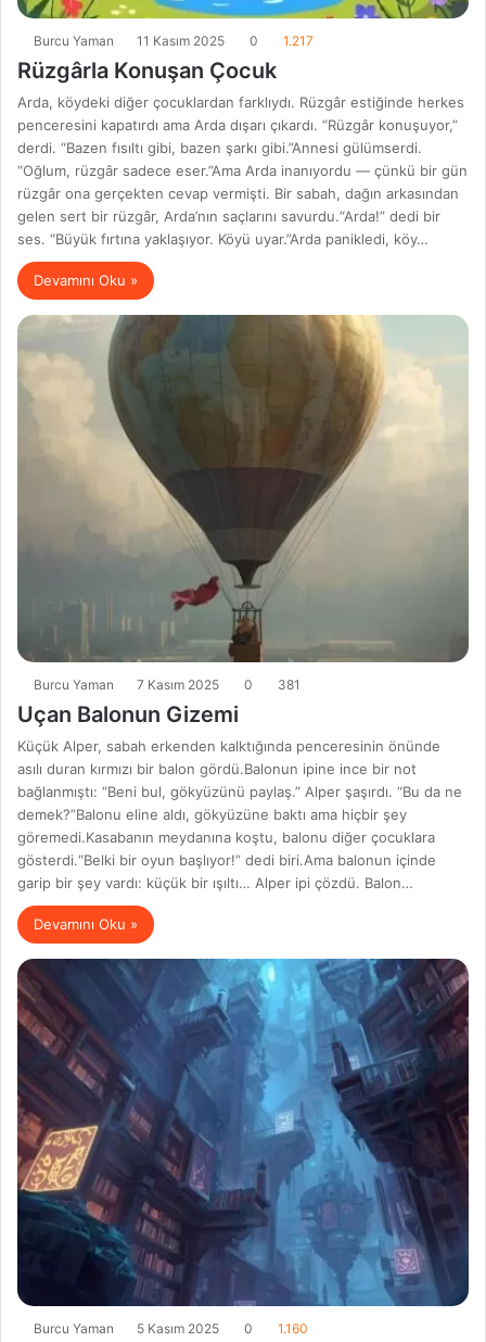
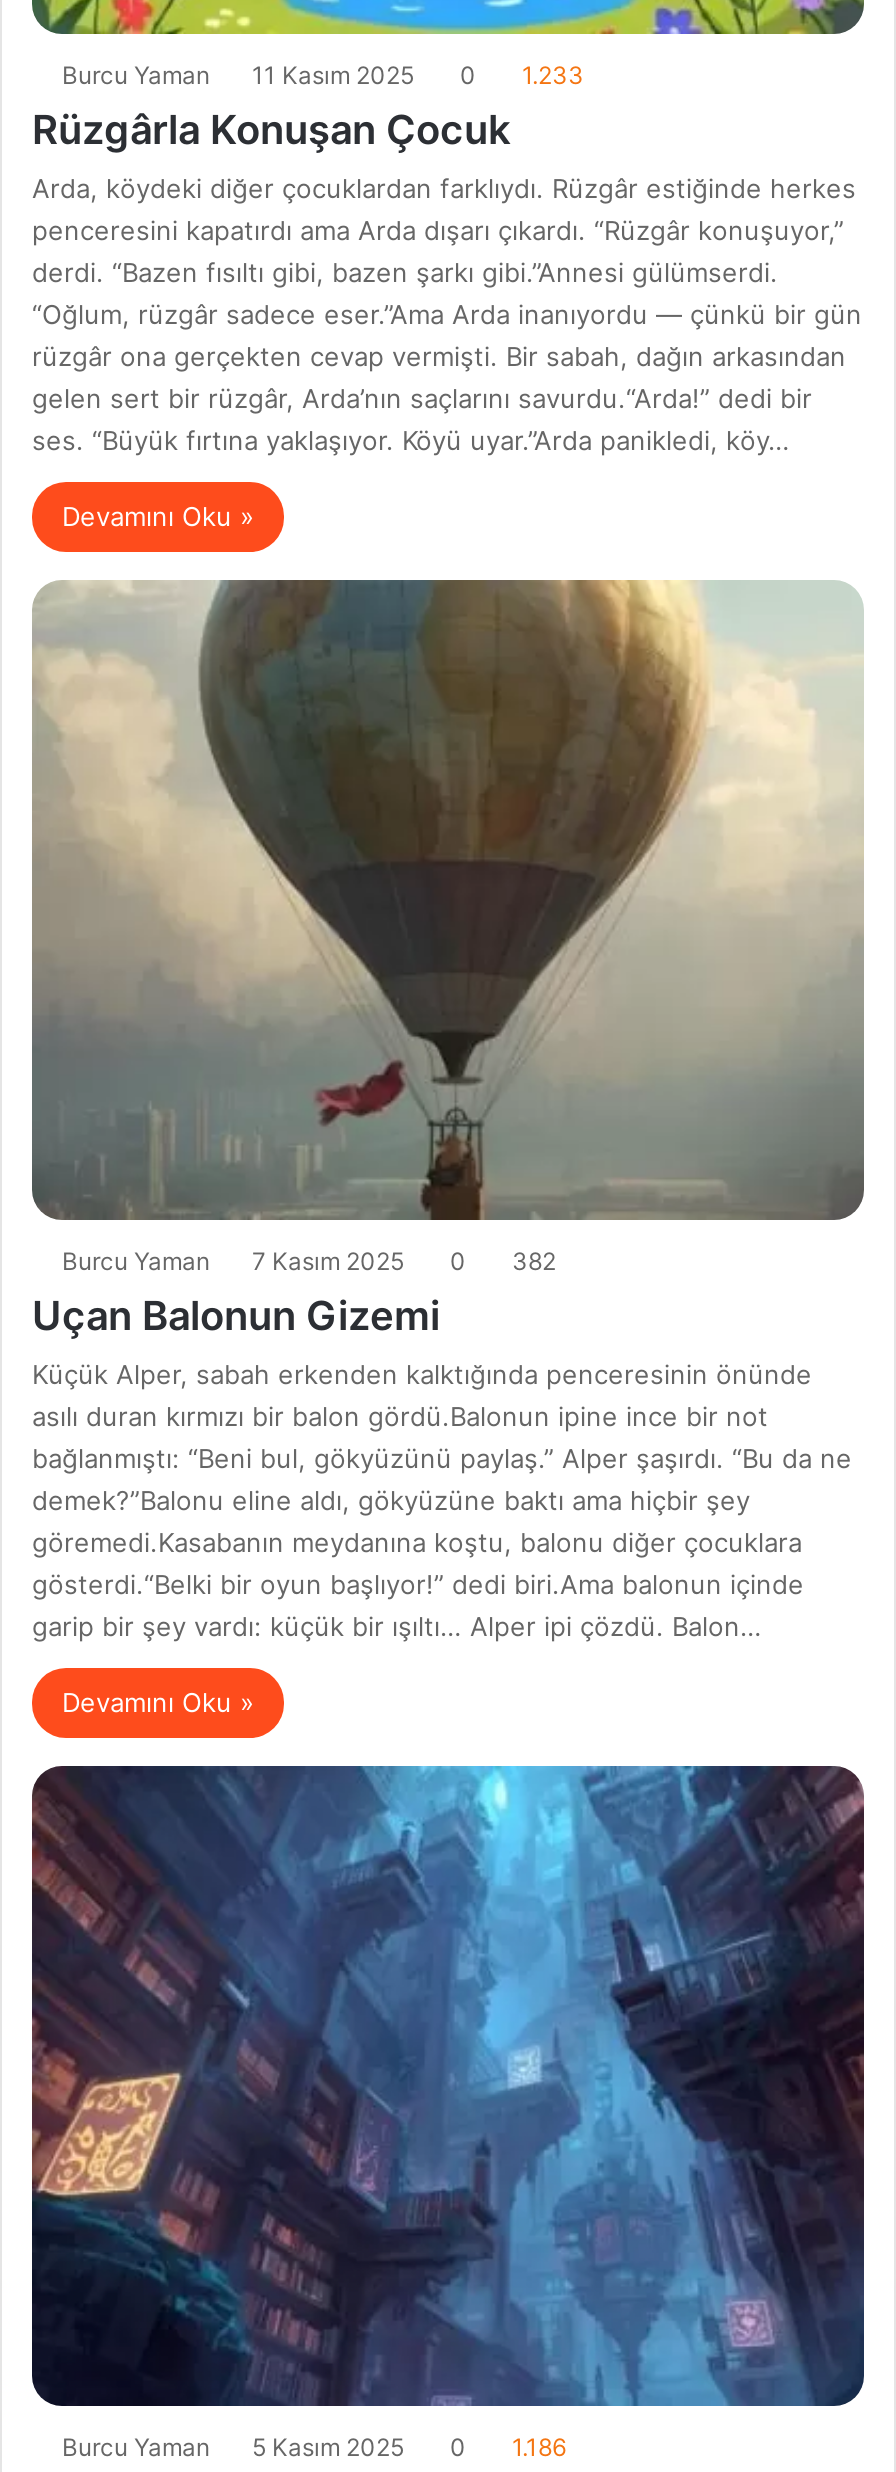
[34,32,314,49] Burcu Yaman 11 Kasım 2025 0 1.217 -> [62,59,584,89] Burcu Yaman 11 Kasım 2025 0 1.233
[34,676,300,692] Burcu Yaman 7 Kasım 2025 0 381 -> [62,1245,556,1275] Burcu Yaman 7 Kasım 2025 0 382
[34,1320,308,1336] Burcu Yaman 5 Kasım 2025 0 1.160 -> [62,2431,566,2461] Burcu Yaman 5 Kasım 2025 0 1.186

